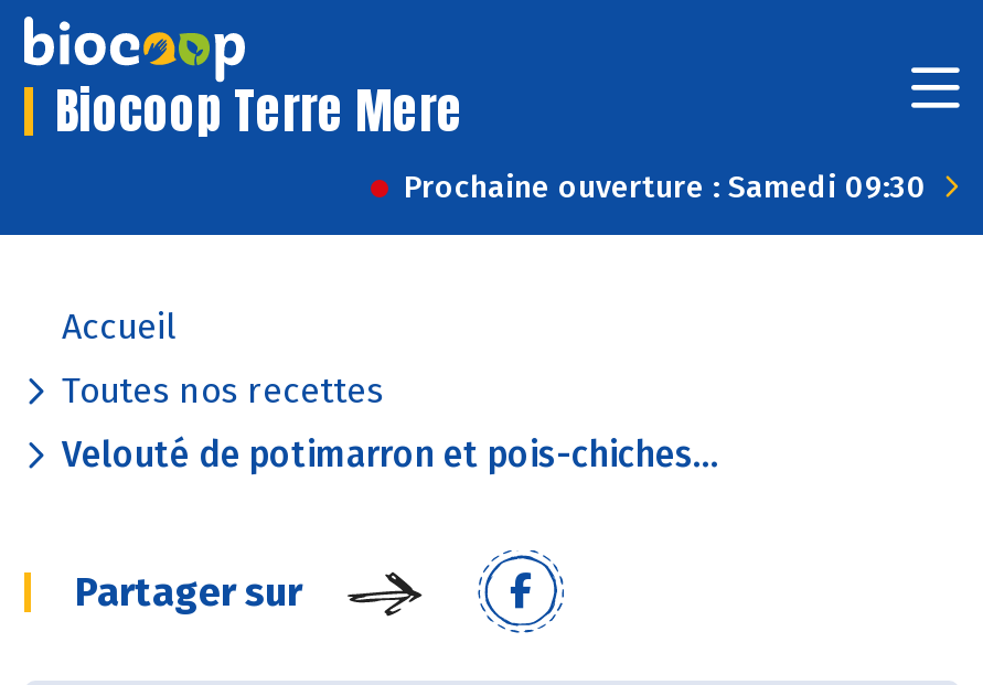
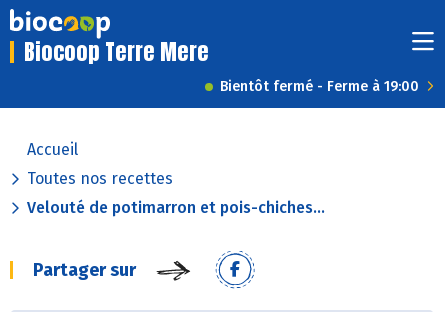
[404,169,927,206] Prochaine ouverture : Samedi 09:30 -> [220,78,419,95] Bientôt fermé - Ferme à 19:00

